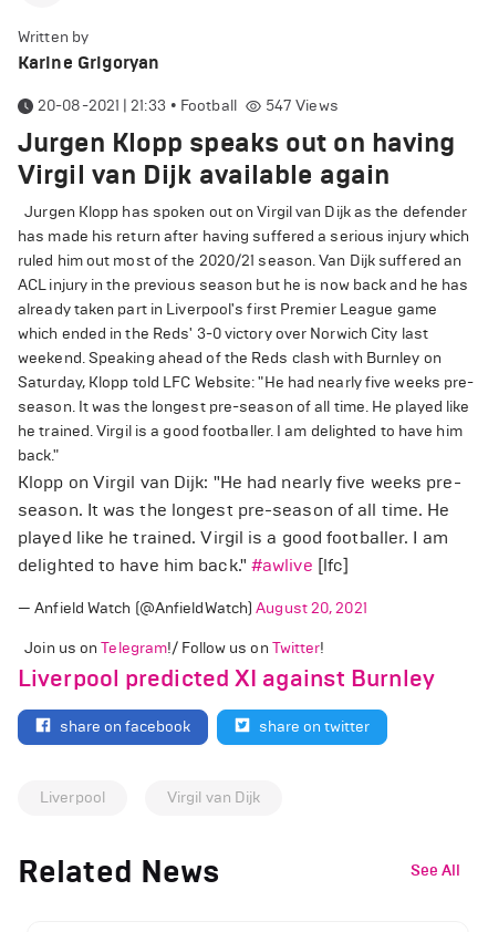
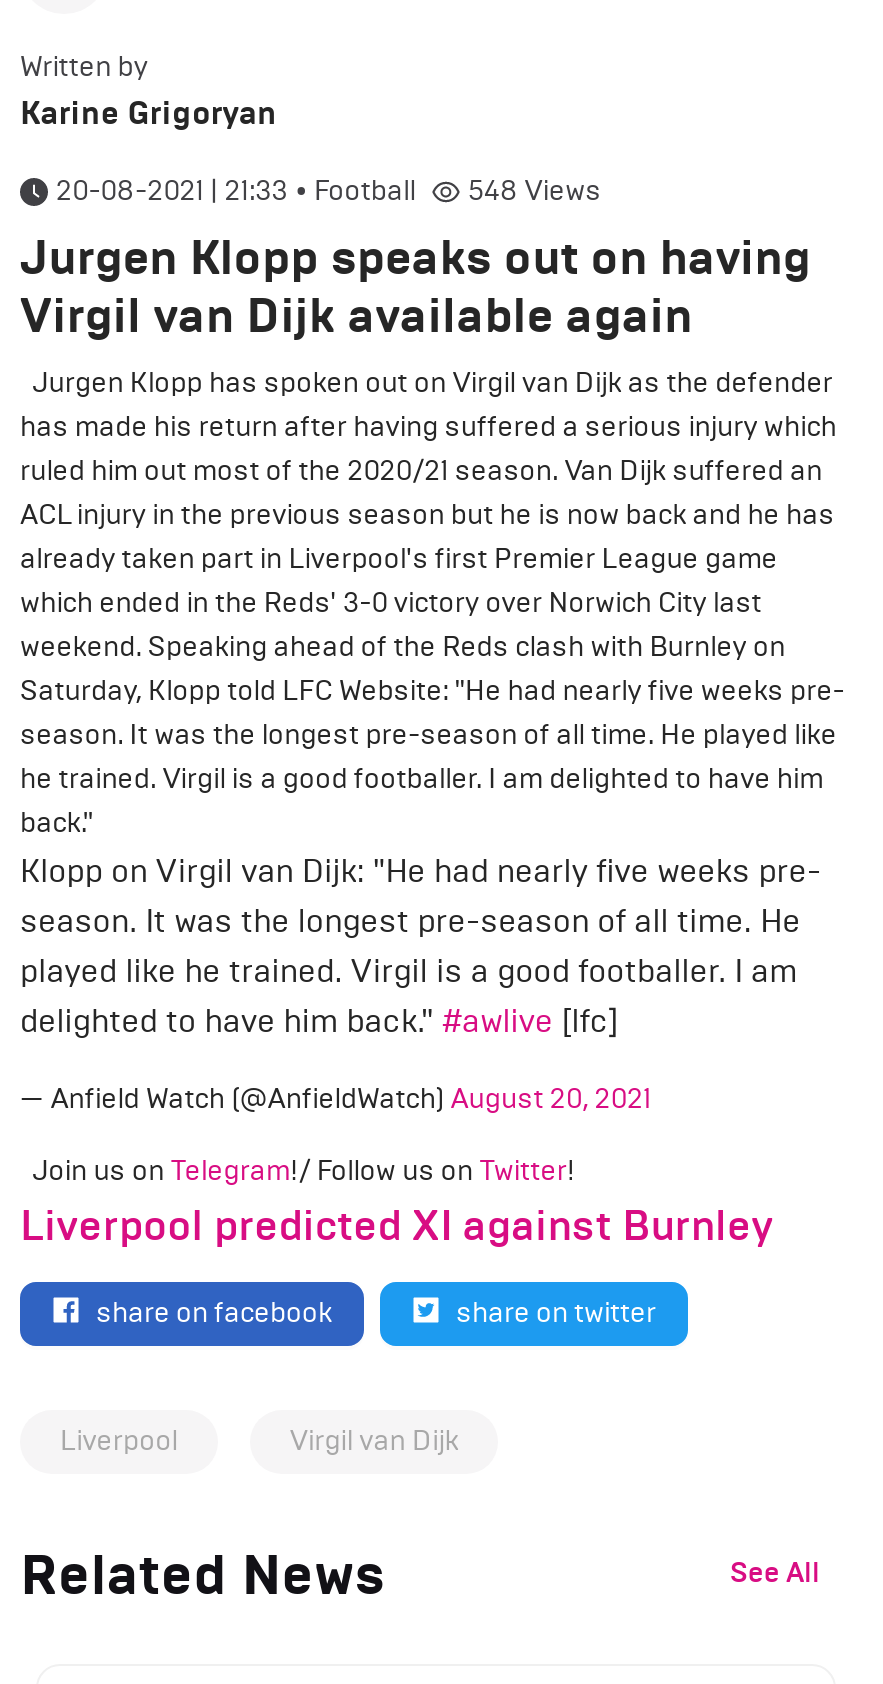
[265,96,338,115] 547 Views -> [468,174,602,208] 548 Views

